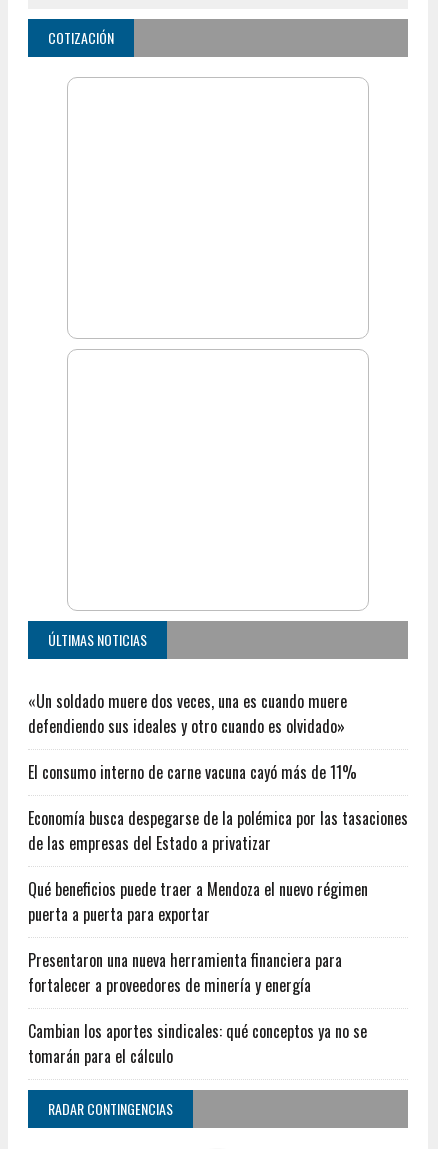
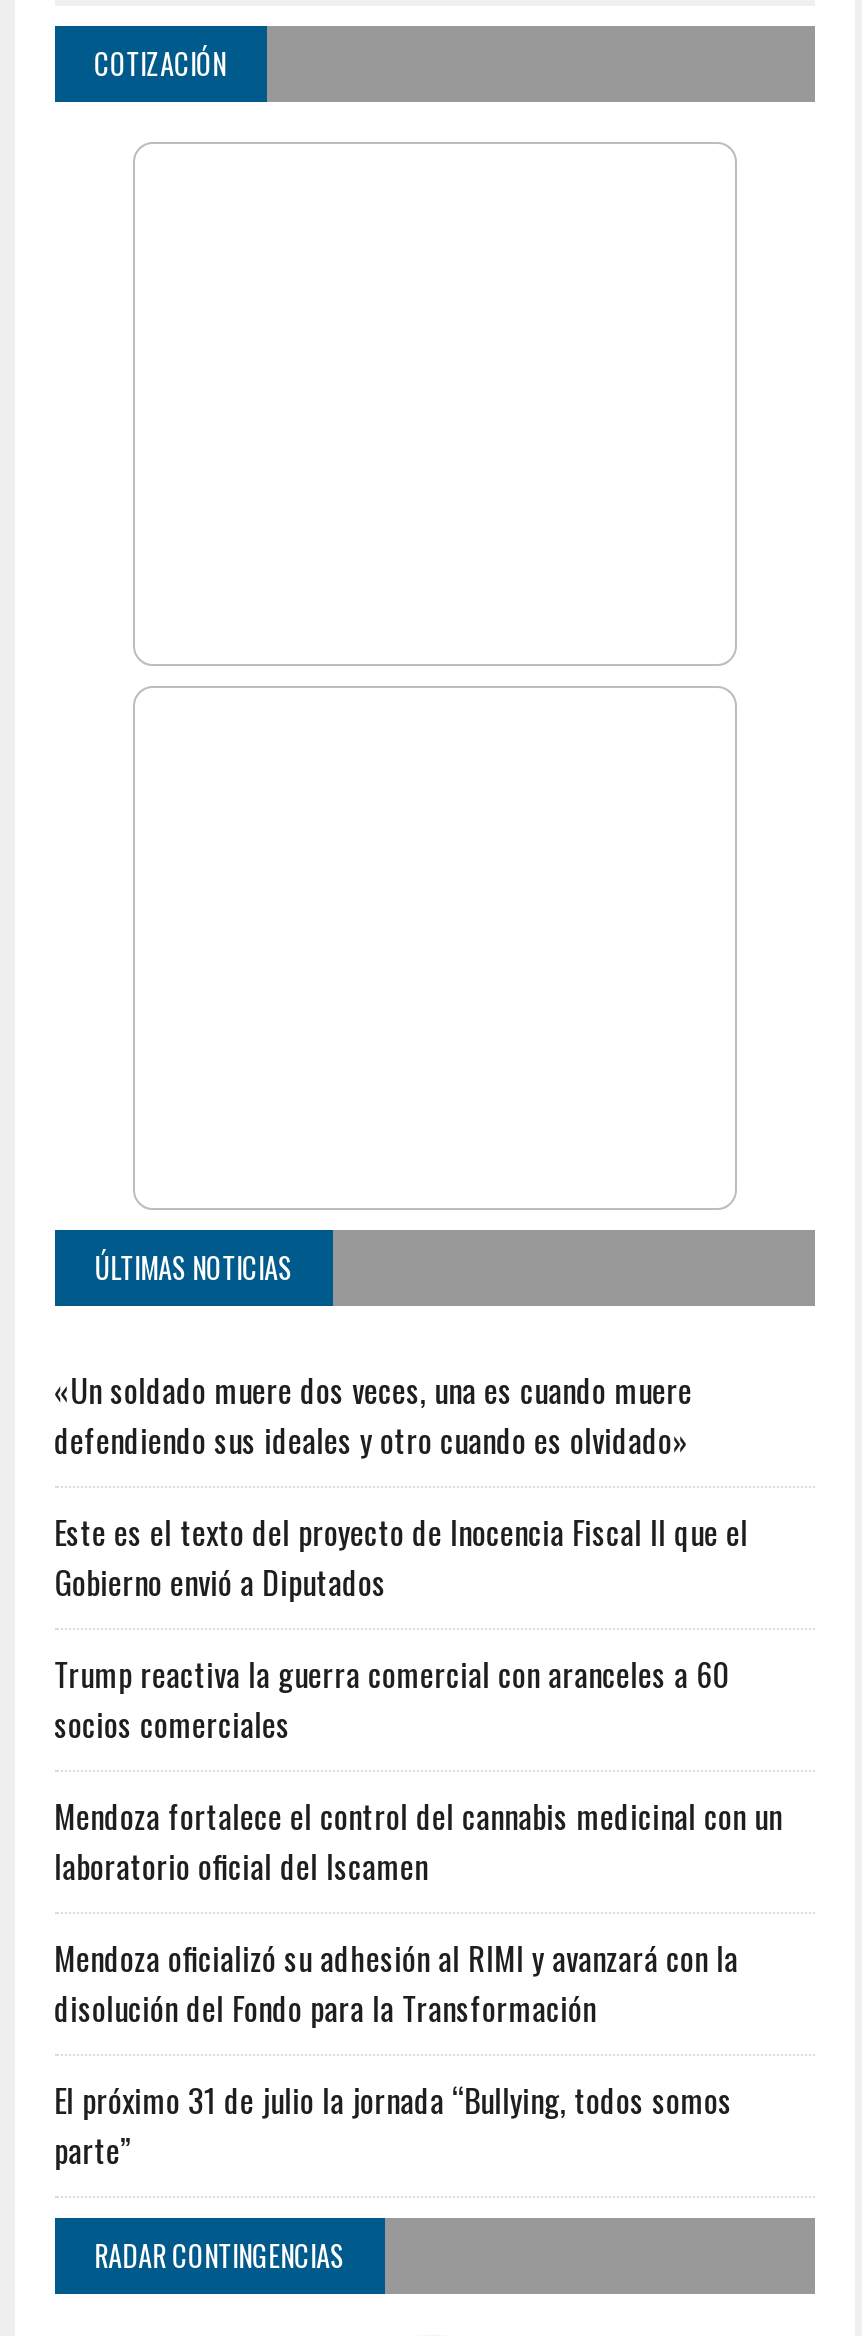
[28,760,357,784] El consumo interno de carne vacuna cayó más de 11% -> [54,1509,748,1607] Este es el texto del proyecto de Inocencia Fiscal II que el | Gobierno envió a Diputados
[28,806,408,855] Economía busca despegarse de la polémica por las tasaciones | de las empresas del Estado a privatizar -> [54,1651,730,1749] Trump reactiva la guerra comercial con aranceles a 60 | socios comerciales
[28,877,368,926] Qué beneficios puede traer a Mendoza el nuevo régimen | puerta a puerta para exportar -> [54,1793,782,1891] Mendoza fortalece el control del cannabis medicinal con un | laboratorio oficial del Iscamen
[28,948,342,997] Presentaron una nueva herramienta financiera para | fortalecer a proveedores de minería y energía -> [54,1935,738,2033] Mendoza oficializó su adhesión al RIMI y avanzará con la | disolución del Fondo para la Transformación
[28,1019,367,1068] Cambian los aportes sindicales: qué conceptos ya no se | tomarán para el cálculo -> [54,2077,732,2175] El próximo 31 de julio la jornada “Bullying, todos somos | parte”

